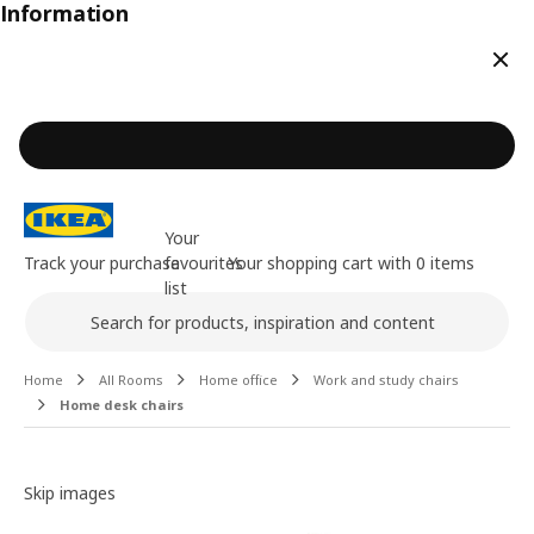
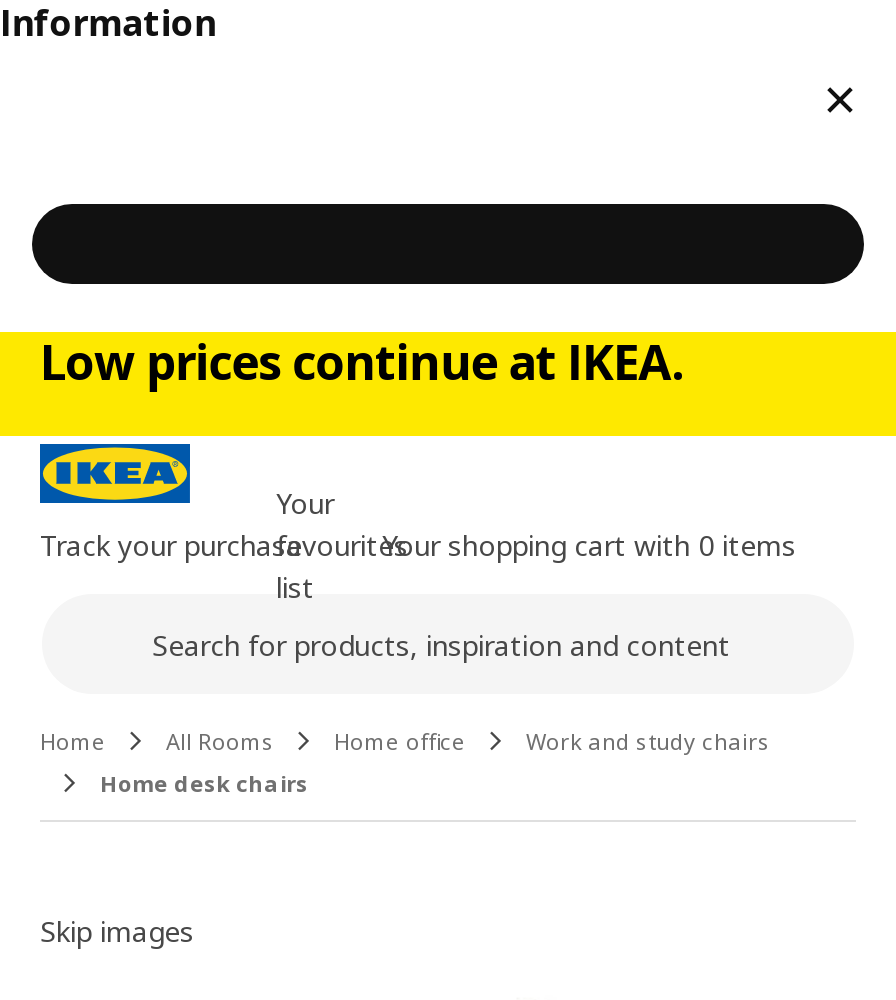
none -> [40,328,682,394] Low prices continue at IKEA.

